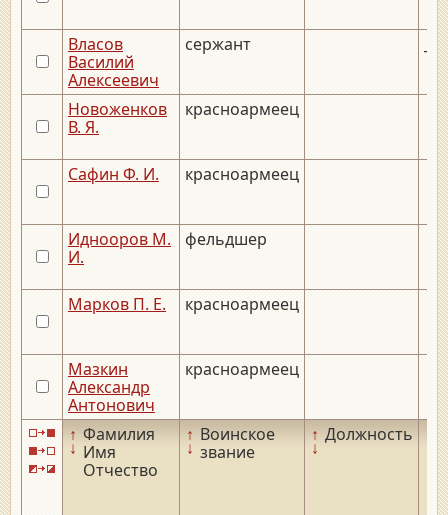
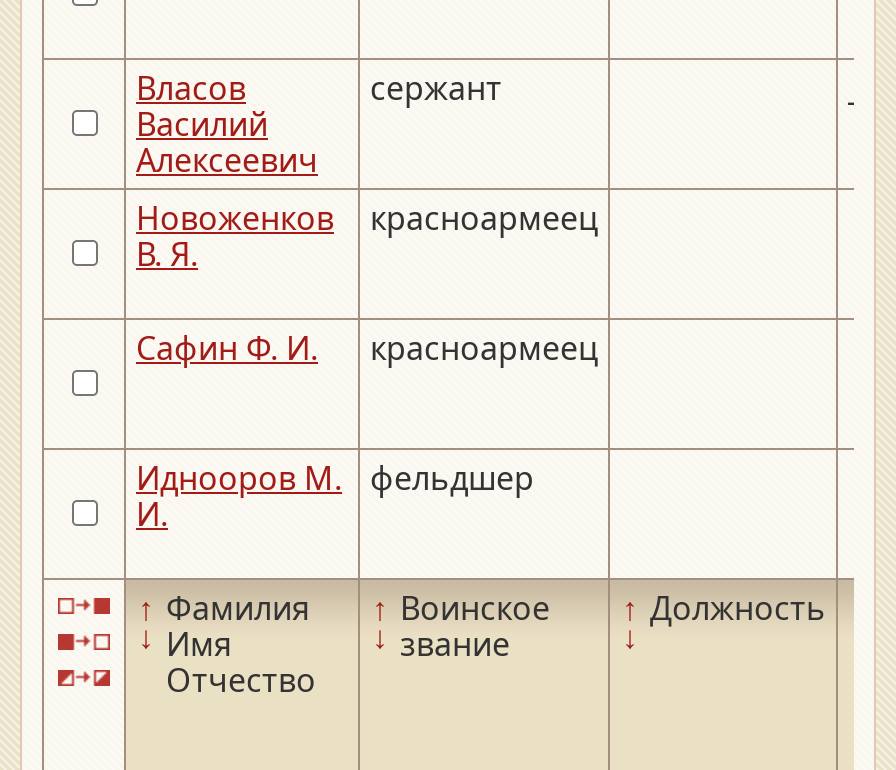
[68,293,299,416] Марков П. Е. | красноармеец | Мазкин | Александр | Антонович -> none
[185,358,299,380] красноармеец -> none

